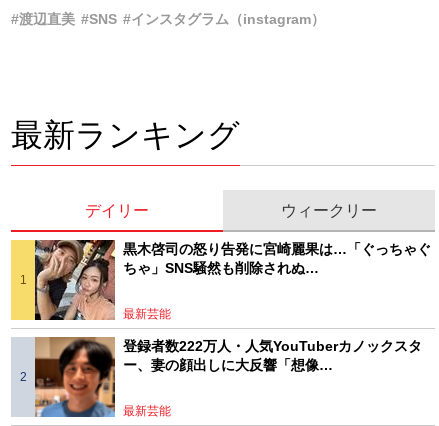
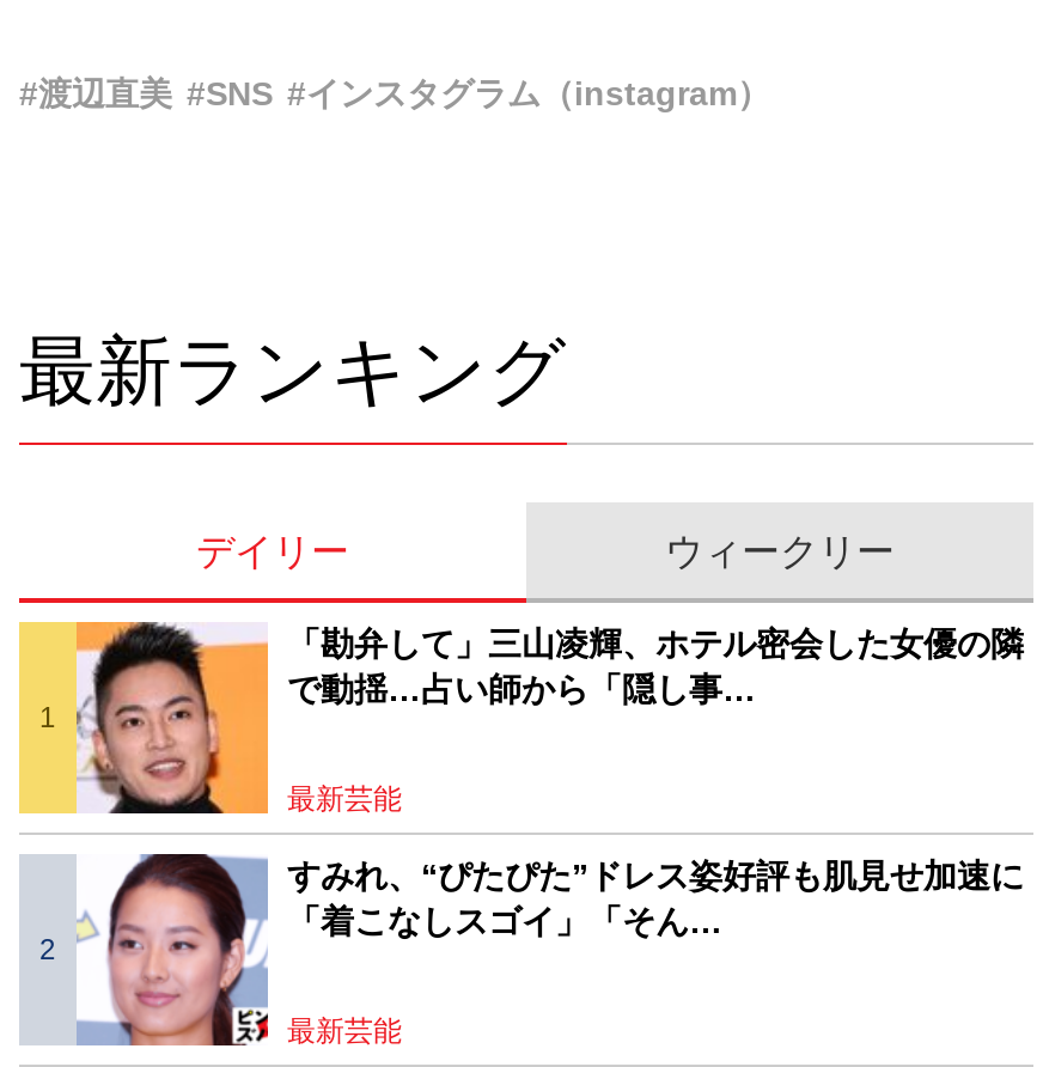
[34,239,431,321] [image] | 黒木啓司の怒り告発に宮崎麗果は…「ぐっちゃぐ | ちゃ」SNS騒然も削除されぬ… -> [74,620,1024,816] [image] | 「勘弁して」三山凌輝、ホテル密会した女優の隣 | で動揺…占い師から「隠し事…
[34,336,422,418] [image] | 登録者数222万人・人気YouTuberカノックスタ | ー、妻の顔出しに大反響「想像… -> [77,852,1024,1048] [image] | すみれ、“ぴたぴた”ドレス姿好評も肌見せ加速に | 「着こなしスゴイ」「そん…

